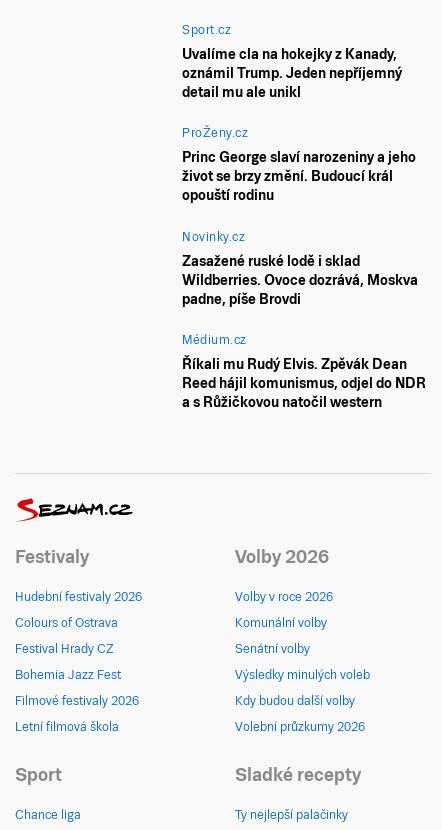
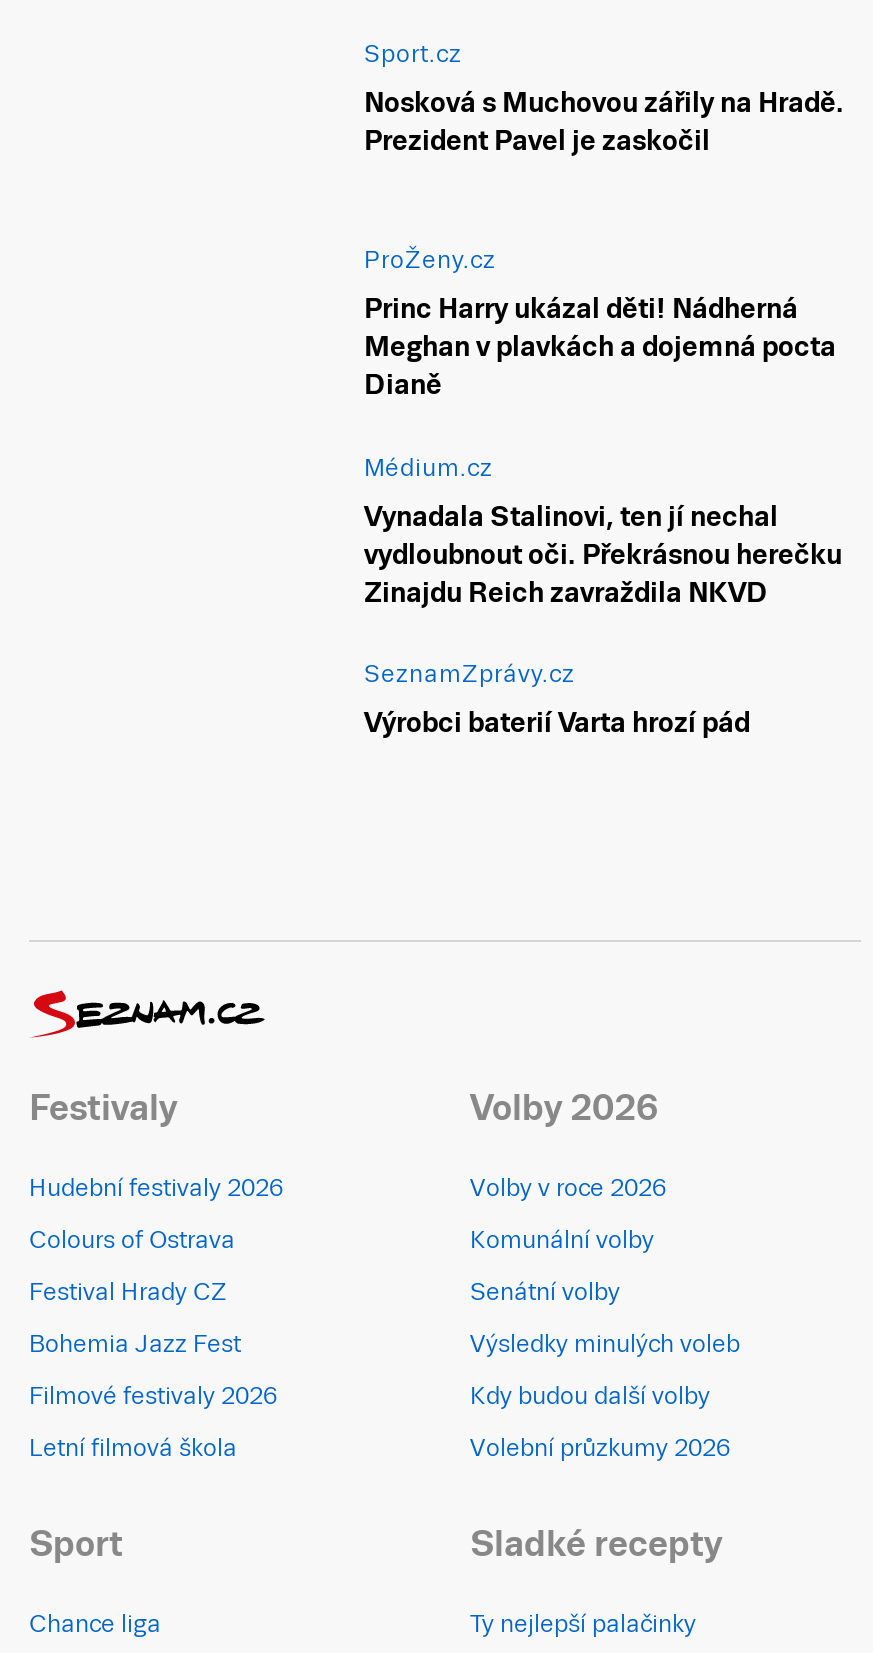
[182,46,402,100] Uvalíme cla na hokejky z Kanady, | oznámil Trump. Jeden nepříjemný | detail mu ale unikl -> [364,86,844,156] Nosková s Muchovou zářily na Hradě. | Prezident Pavel je zaskočil
[182,149,418,307] Princ George slaví narozeniny a jeho | život se brzy změní. Budoucí král | opouští rodinu | Novinky.cz | Zasažené ruské lodě i sklad | Wildberries. Ovoce dozrává, Moskva | padne, píše Brovdi -> [364,293,836,401] Princ Harry ukázal děti! Nádherná | Meghan v plavkách a dojemná pocta | Dianě
moved [182,333,247,347] -> [364,454,493,482]: Médium.cz
[182,356,426,410] Říkali mu Rudý Elvis. Zpěvák Dean | Reed hájil komunismus, odjel do NDR | a s Růžičkovou natočil western -> [364,500,842,739] Vynadala Stalinovi, ten jí nechal | vydloubnout oči. Překrásnou herečku | Zinajdu Reich zavraždila NKVD | SeznamZprávy.cz | Výrobci baterií Varta hrozí pád

